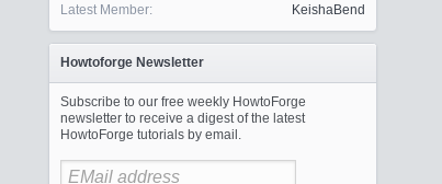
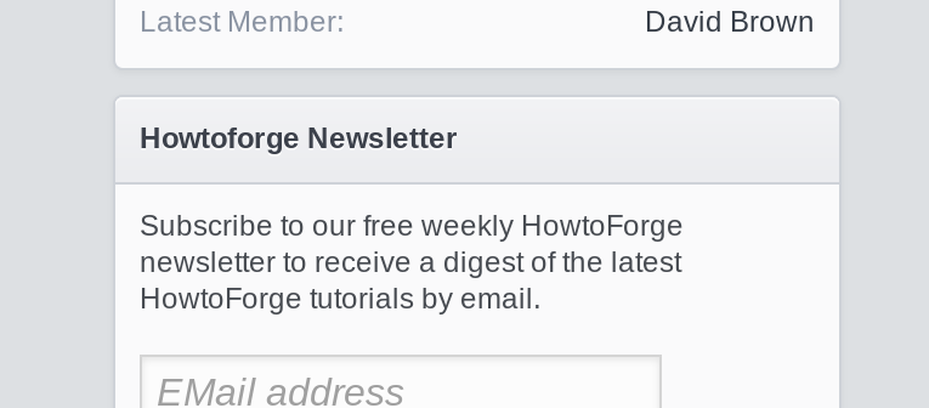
[292,2,365,18] KeishaBend -> [645,5,815,39] David Brown

